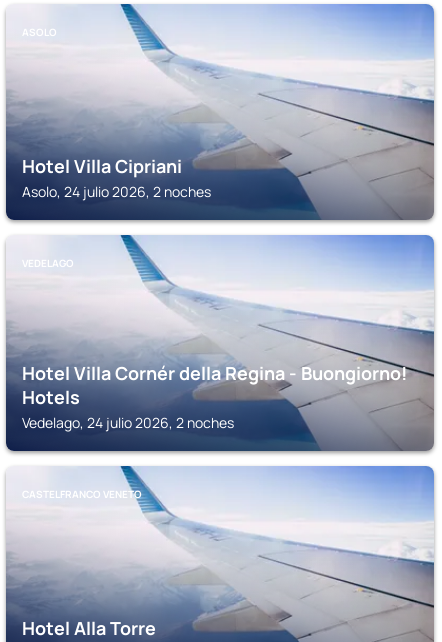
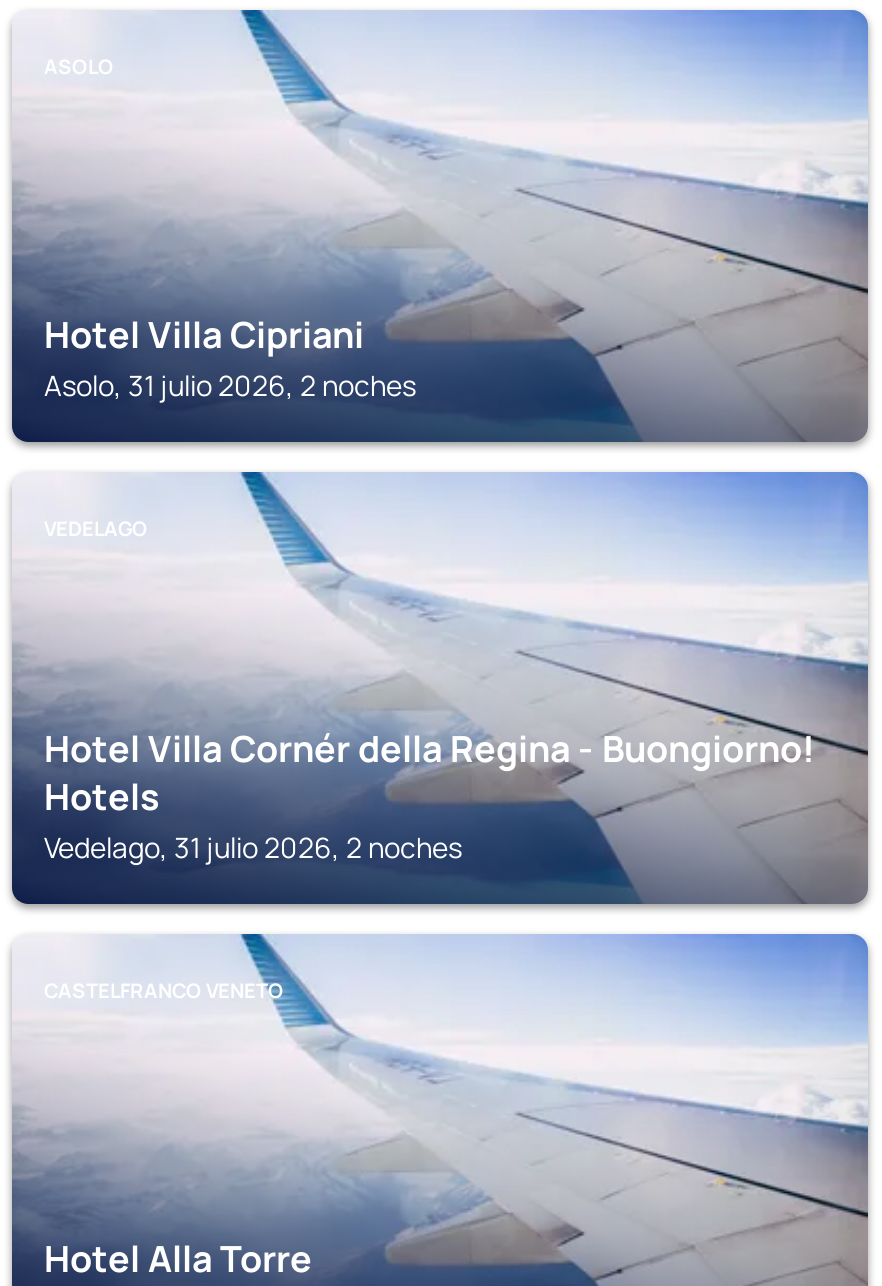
[22,182,211,201] Asolo, 24 julio 2026, 2 noches -> [44,366,416,404] Asolo, 31 julio 2026, 2 noches
[22,413,234,432] Vedelago, 24 julio 2026, 2 noches -> [44,828,462,866] Vedelago, 31 julio 2026, 2 noches

